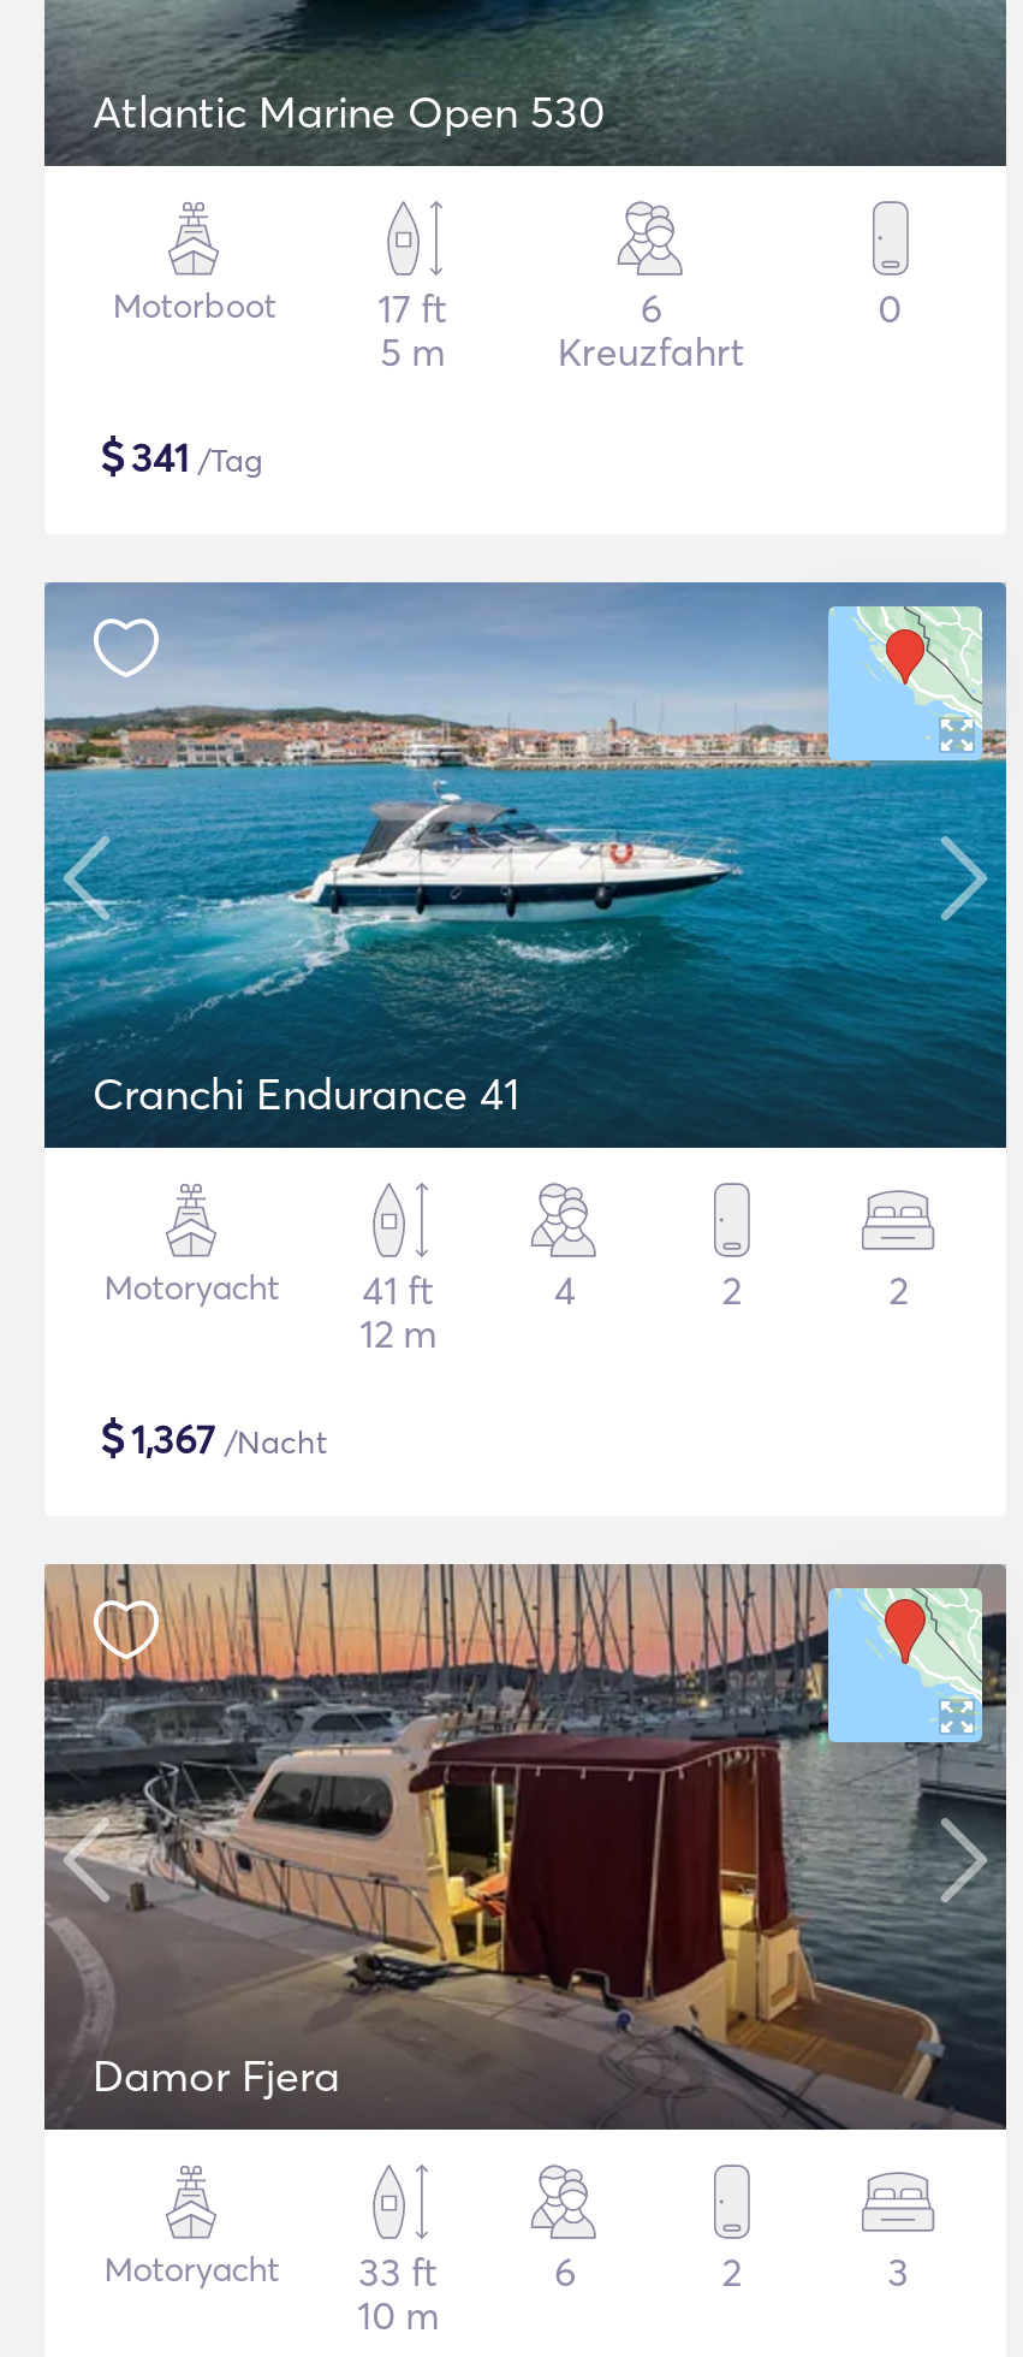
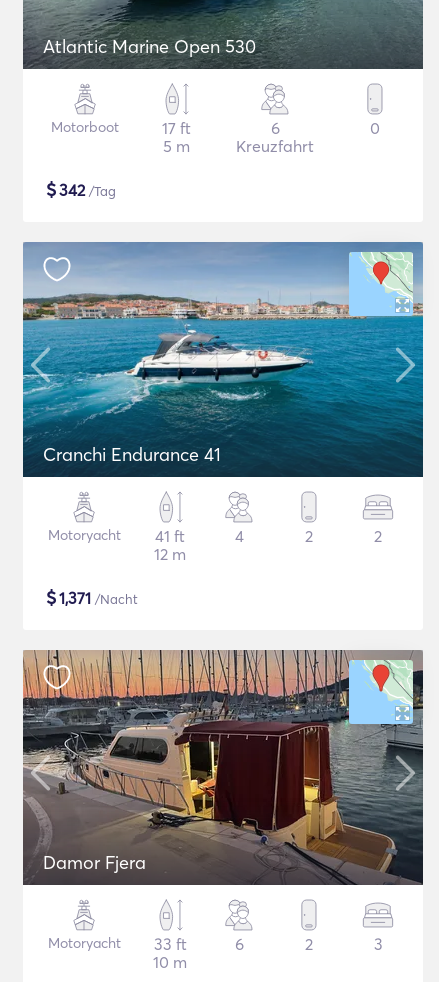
[100,428,263,484] $341 /Tag -> [46,178,116,201] $342 /Tag
[100,1410,328,1465] $1,367 /Nacht -> [46,586,138,609] $1,371 /Nacht

